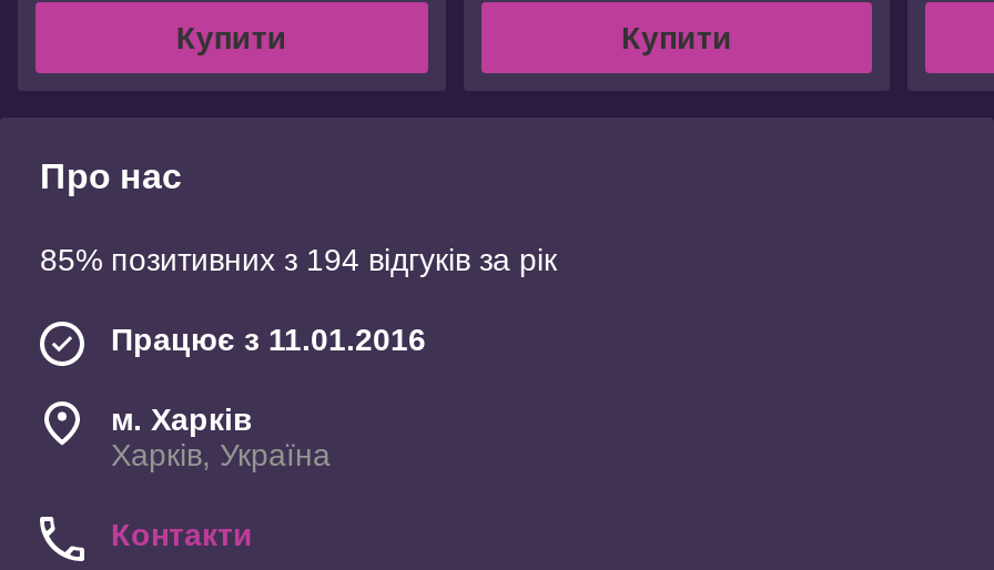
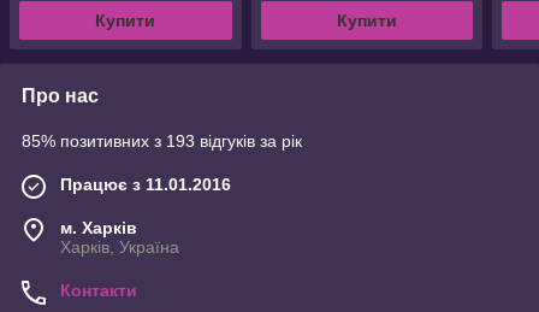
[40,243,557,278] 85% позитивних з 194 відгуків за рік -> [22,132,302,151] 85% позитивних з 193 відгуків за рік

